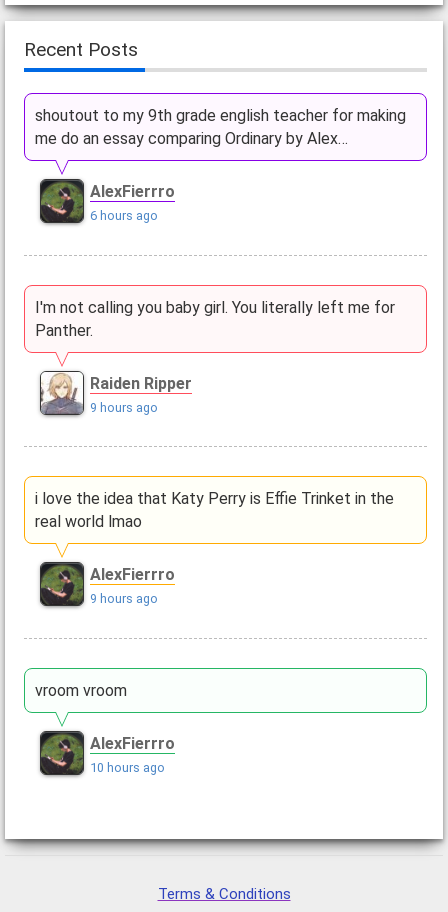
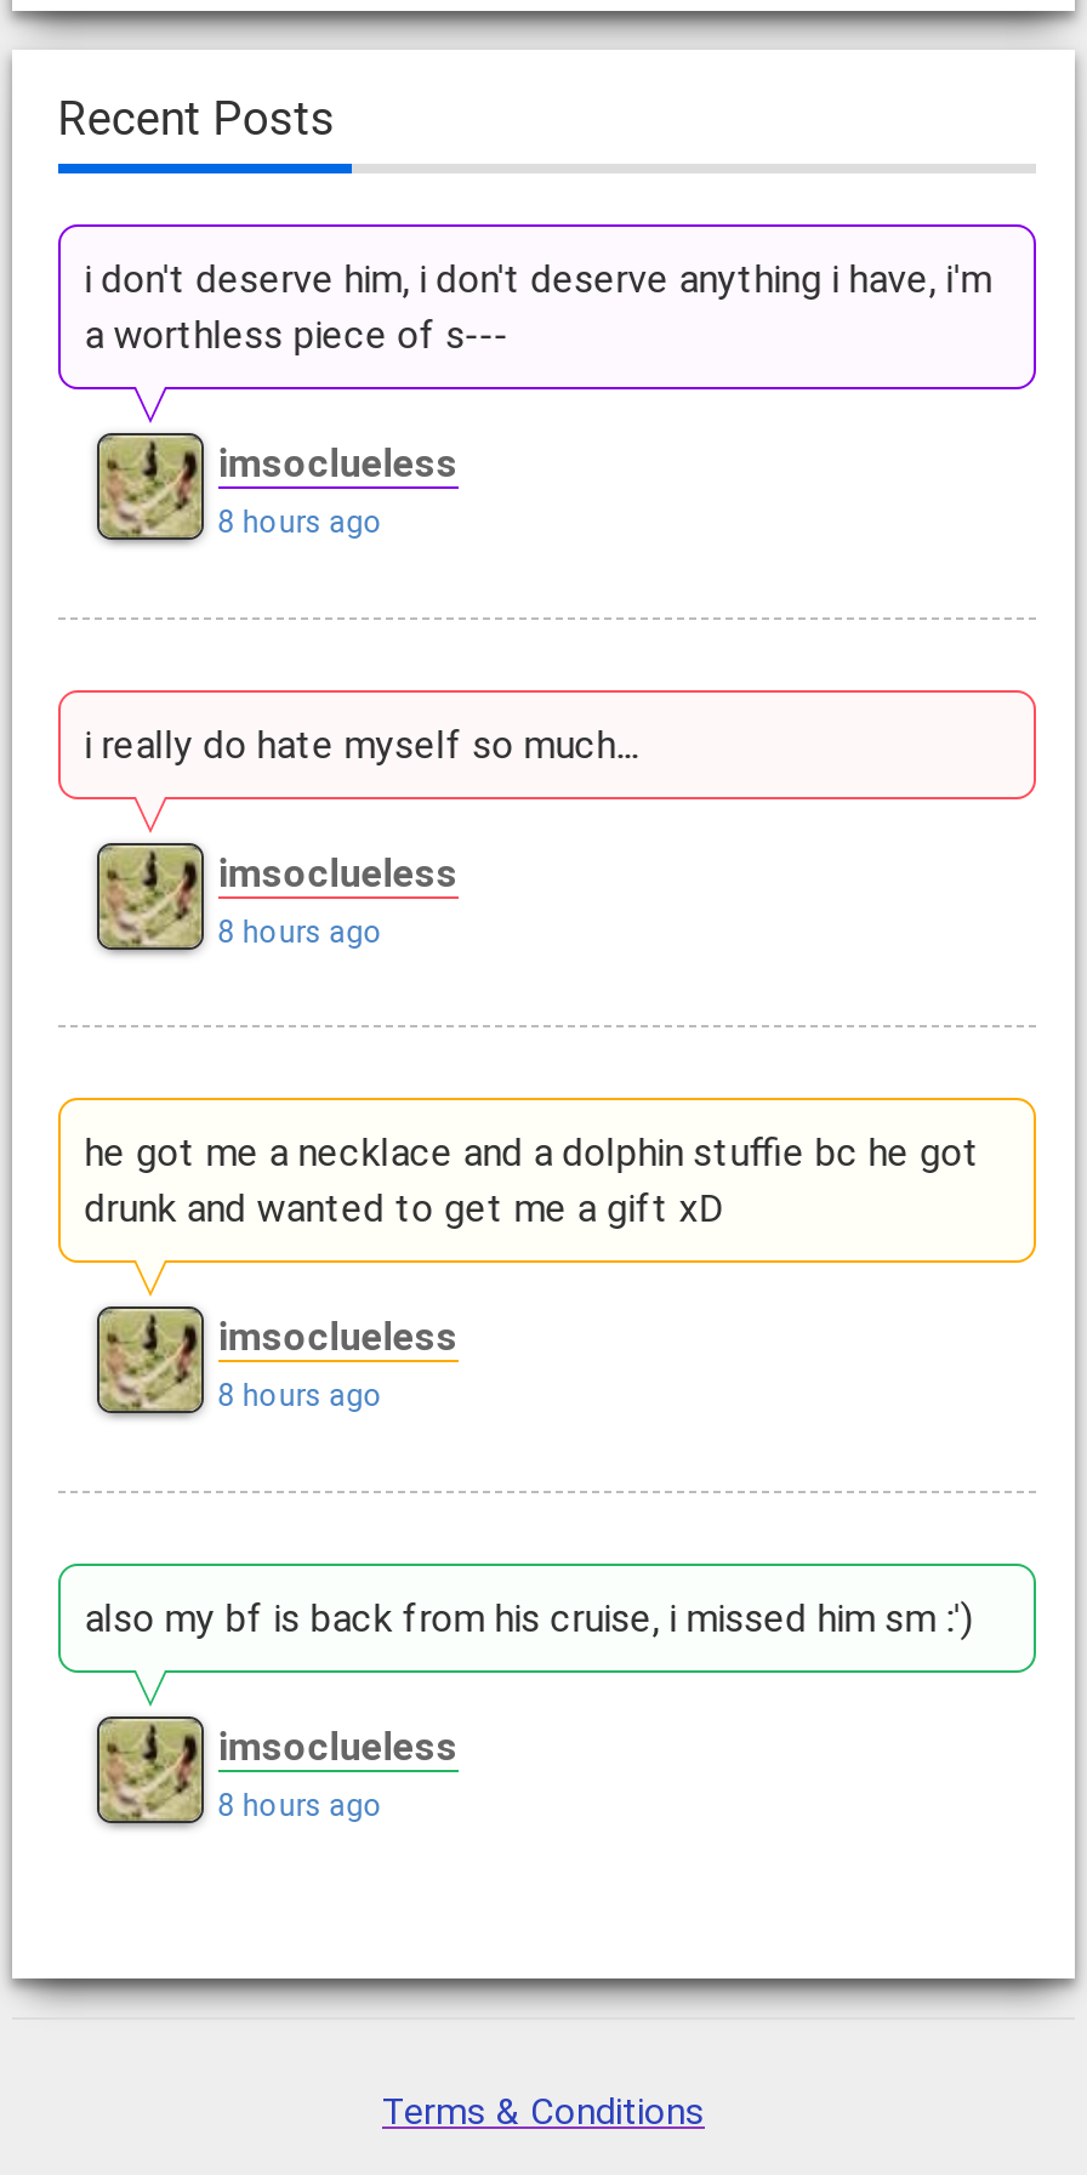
[35,106,406,148] shoutout to my 9th grade english teacher for making | me do an essay comparing Ordinary by Alex… -> [84,256,992,358] i don't deserve him, i don't deserve anything i have, i'm | a worthless piece of s---
[40,179,175,223] [image] | AlexFierrro | 6 hours ago -> [97,433,458,540] [image] | imsoclueless | 8 hours ago
[35,298,395,340] I'm not calling you baby girl. You literally left me for | Panther. -> [84,721,638,767] i really do hate myself so much...
[41,371,192,415] [image] | Raiden Ripper | 9 hours ago -> [97,843,458,950] [image] | imsoclueless | 8 hours ago
[35,489,394,531] i love the idea that Katy Perry is Effie Trinket in the | real world lmao -> [84,1130,980,1232] he got me a necklace and a dolphin stuffie bc he got | drunk and wanted to get me a gift xD
[40,562,175,606] [image] | AlexFierrro | 9 hours ago -> [97,1306,458,1414] [image] | imsoclueless | 8 hours ago
[35,681,127,700] vroom vroom -> [84,1595,972,1641] also my bf is back from his cruise, i missed him sm :')
[40,731,175,775] [image] | AlexFierrro | 10 hours ago -> [97,1716,458,1823] [image] | imsoclueless | 8 hours ago

